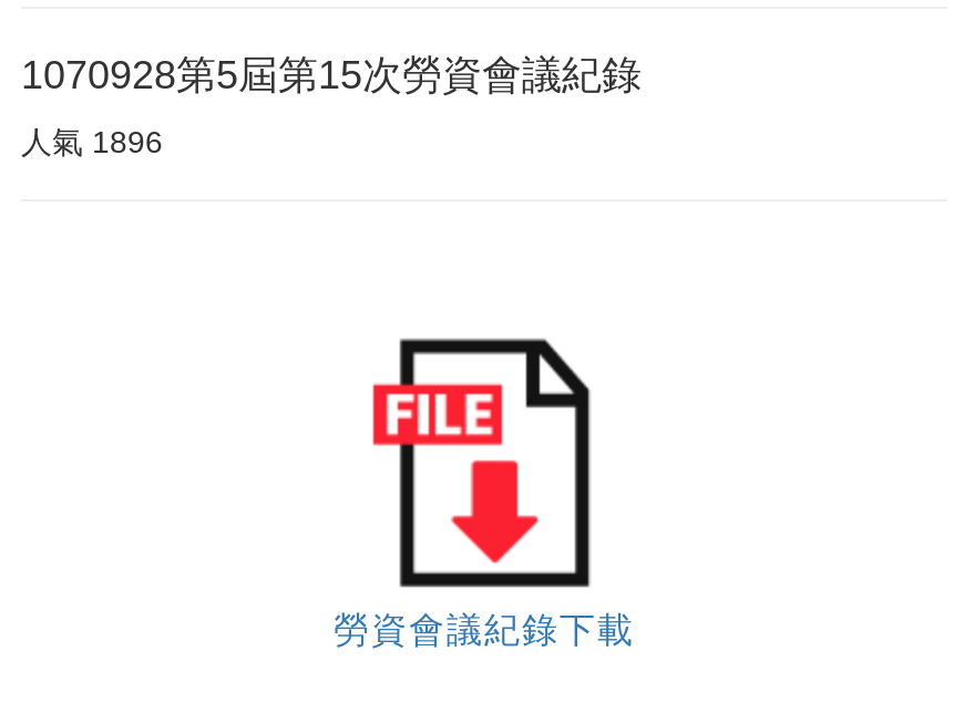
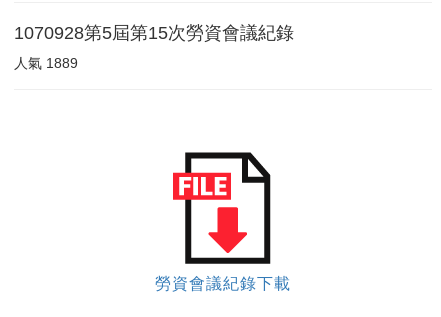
[21,124,163,159] 人氣1896 -> [14,55,78,71] 人氣1889

